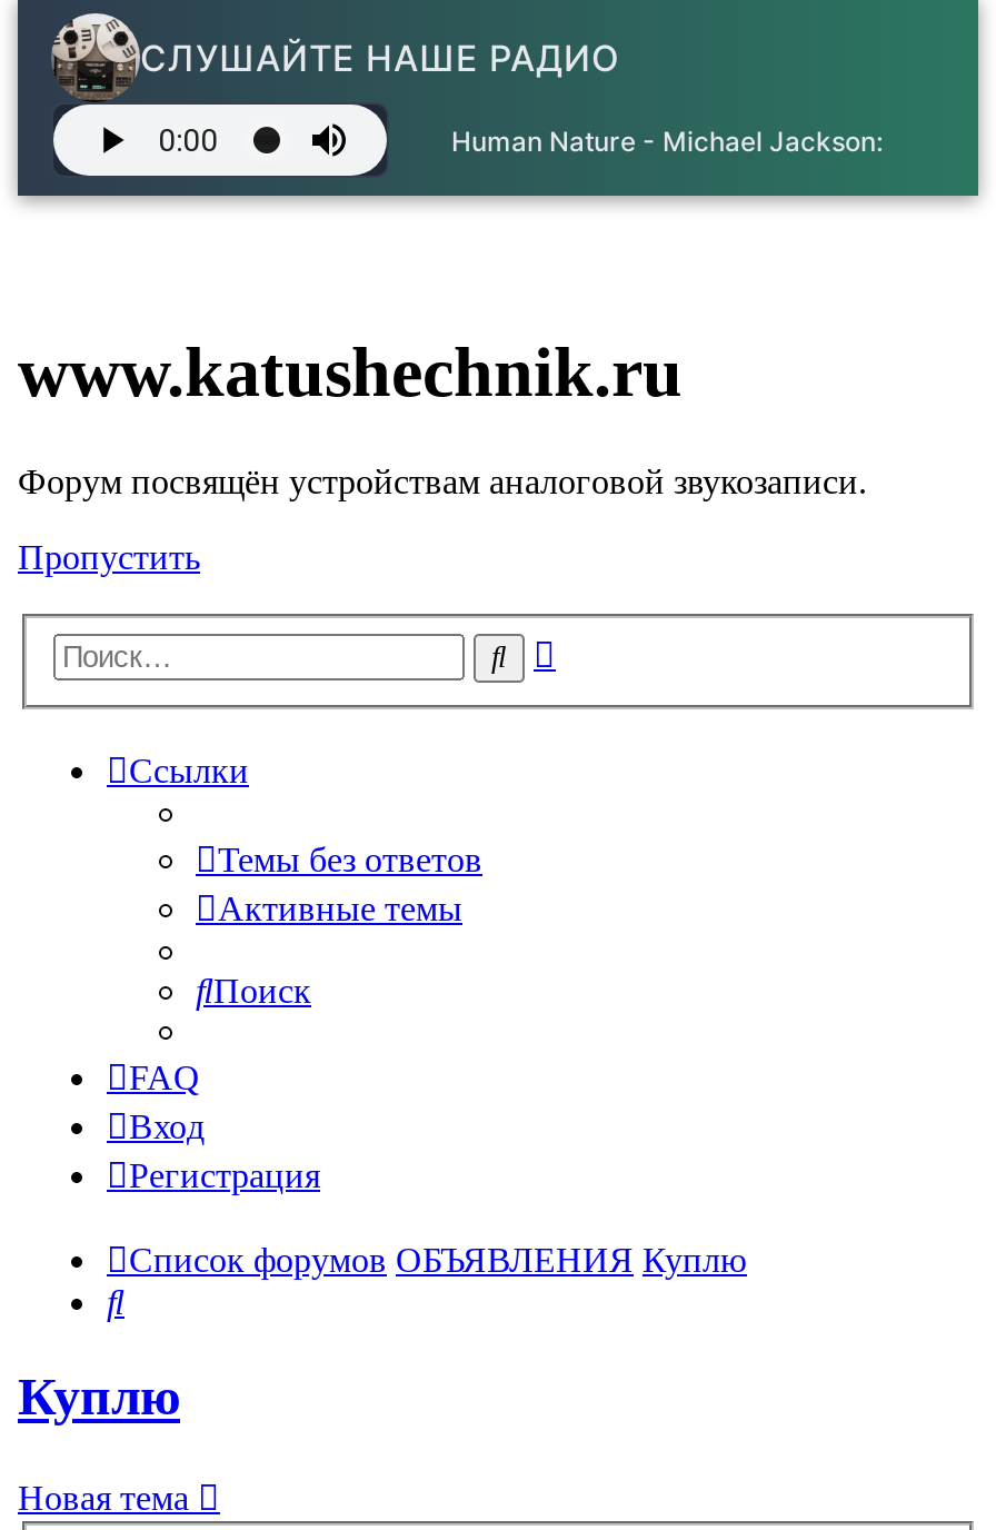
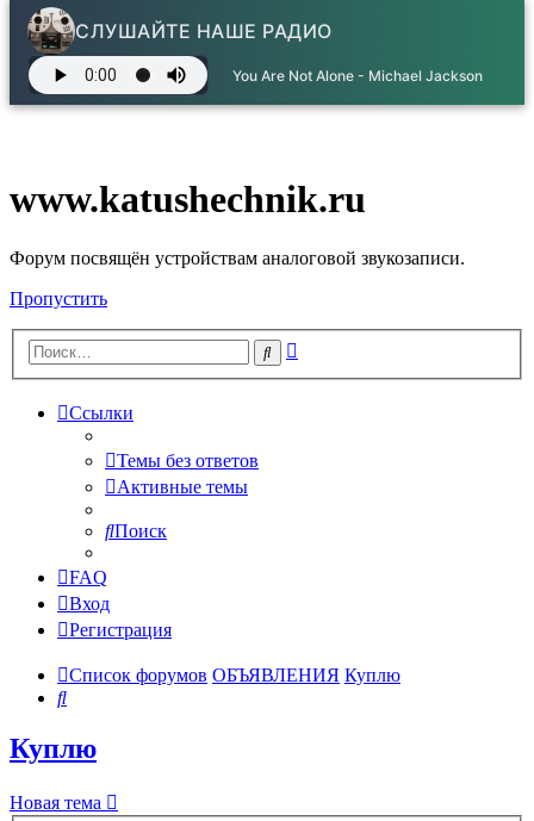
[451,123,883,157] Human Nature - Michael Jackson: -> [232,66,483,84] You Are Not Alone - Michael Jackson

